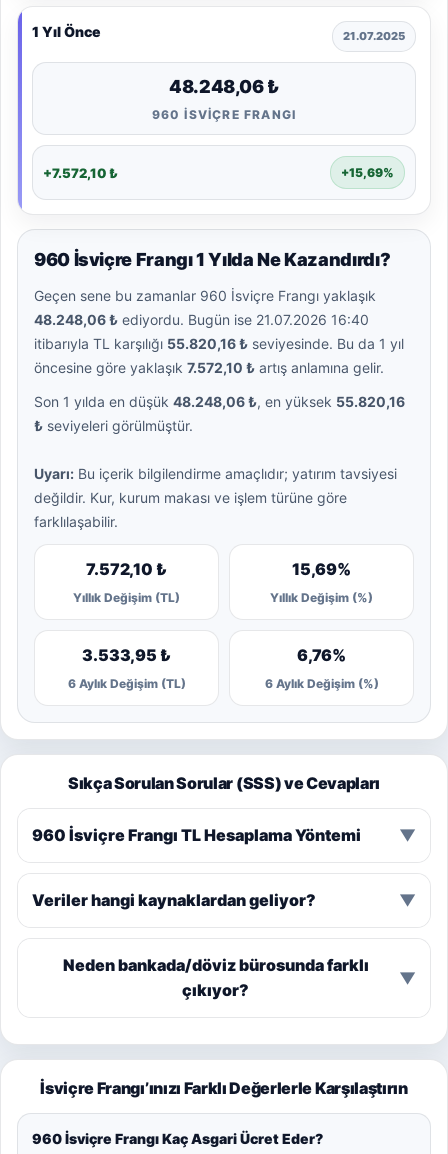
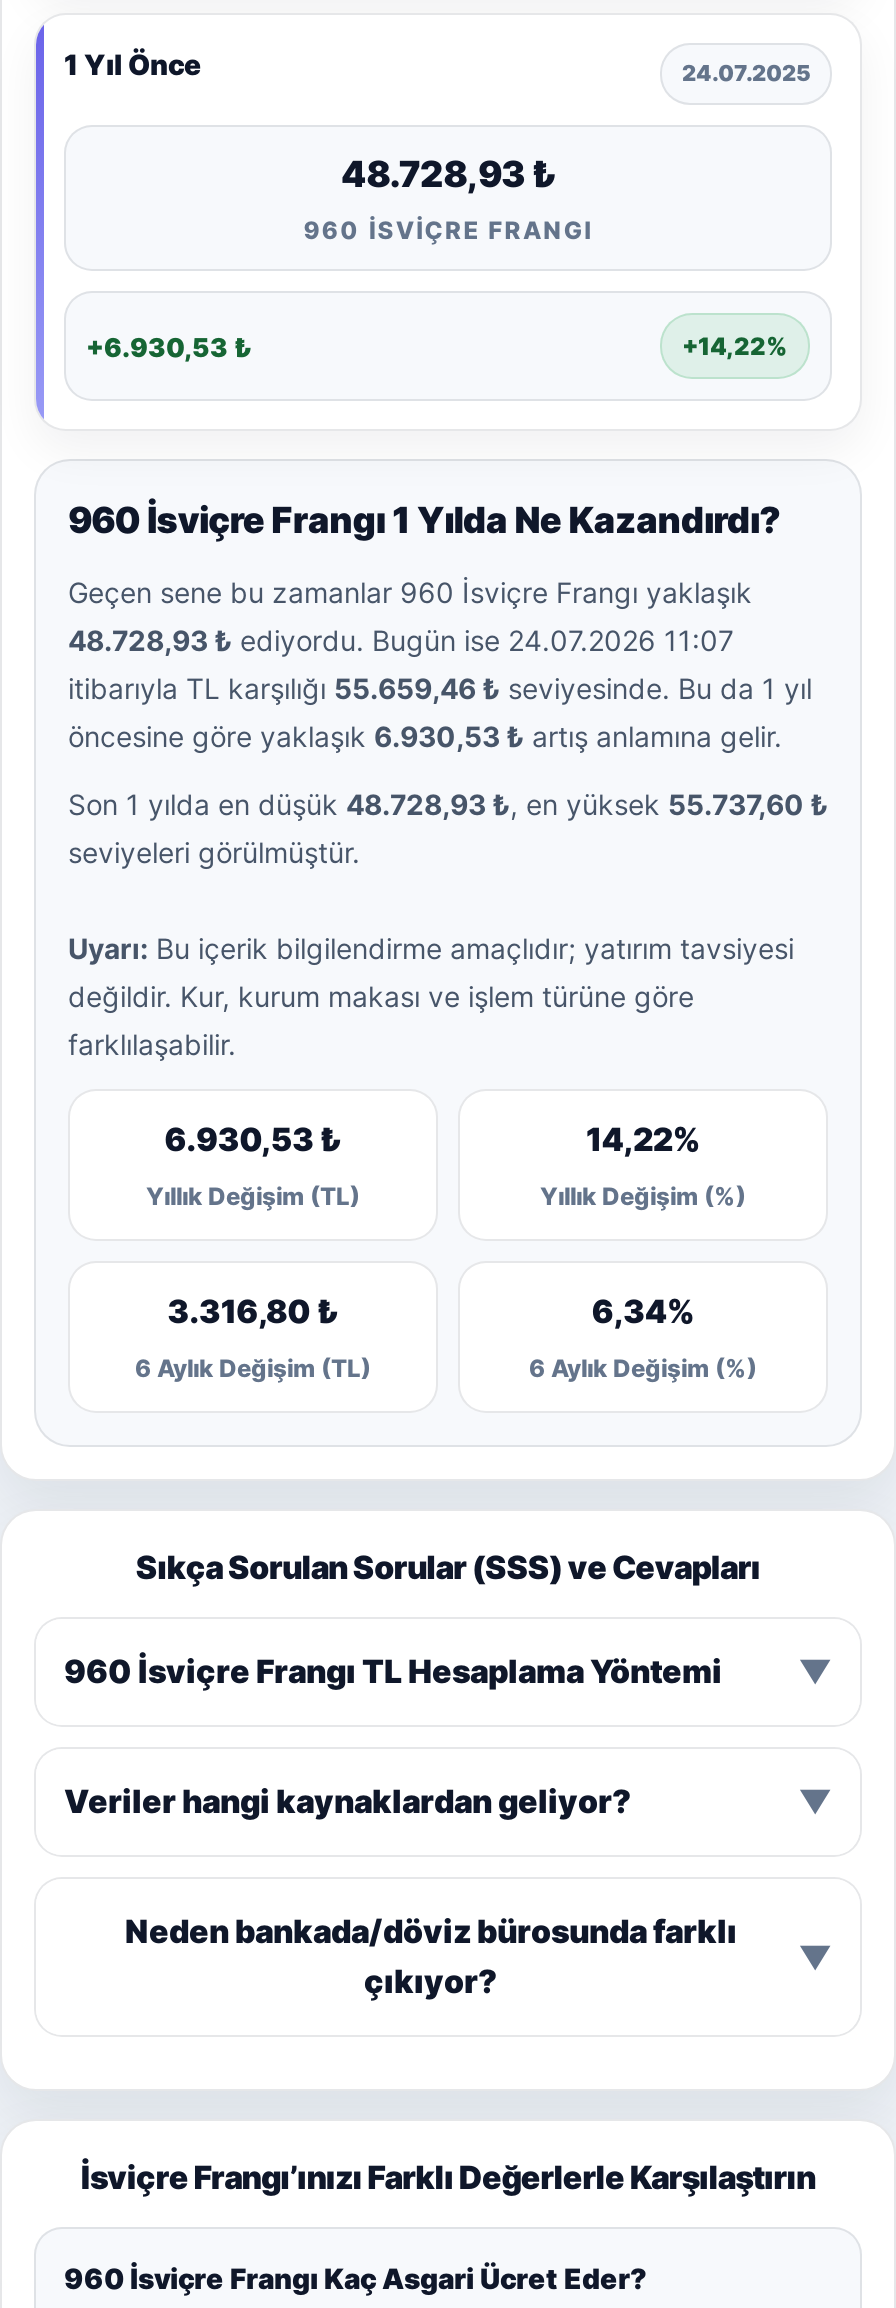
[343,29,405,43] 21.07.2025 -> [682,59,810,87] 24.07.2025
[169,76,279,97] 48.248,06 ₺ -> [341,153,555,195] 48.728,93 ₺
[43,164,118,180] +7.572,10 ₺ -> [86,330,252,362] +6.930,53 ₺
[341,165,394,180] +15,69% -> [682,331,788,361] +14,22%
[34,311,404,376] 48.248,06 ₺ ediyordu. Bugün ise 21.07.2026 16:40 | itibarıyla TL karşılığı 55.820,16 ₺ seviyesinde. Bu da 1 yıl | öncesine göre yaklaşık 7.572,10 ₺ artış anlamına gelir. -> [68,623,812,753] 48.728,93 ₺ ediyordu. Bugün ise 24.07.2026 11:07 | itibarıyla TL karşılığı 55.659,46 ₺ seviyesinde. Bu da 1 yıl | öncesine göre yaklaşık 6.930,53 ₺ artış anlamına gelir.
[34,393,405,434] Son 1 yılda en düşük 48.248,06 ₺, en yüksek 55.820,16 | ₺ seviyeleri görülmüştür. -> [68,787,828,869] Son 1 yılda en düşük 48.728,93 ₺, en yüksek 55.737,60 ₺ | seviyeleri görülmüştür.
[86,559,167,579] 7.572,10 ₺ -> [165,1119,341,1159] 6.930,53 ₺
[292,559,350,579] 15,69% -> [586,1119,700,1159] 14,22%
[82,645,171,665] 3.533,95 ₺ -> [168,1291,338,1331] 3.316,80 ₺
[297,645,346,665] 6,76% -> [592,1291,694,1331] 6,34%

